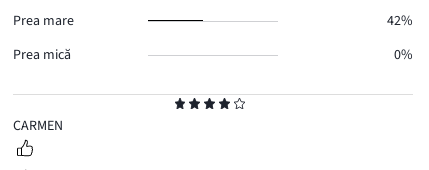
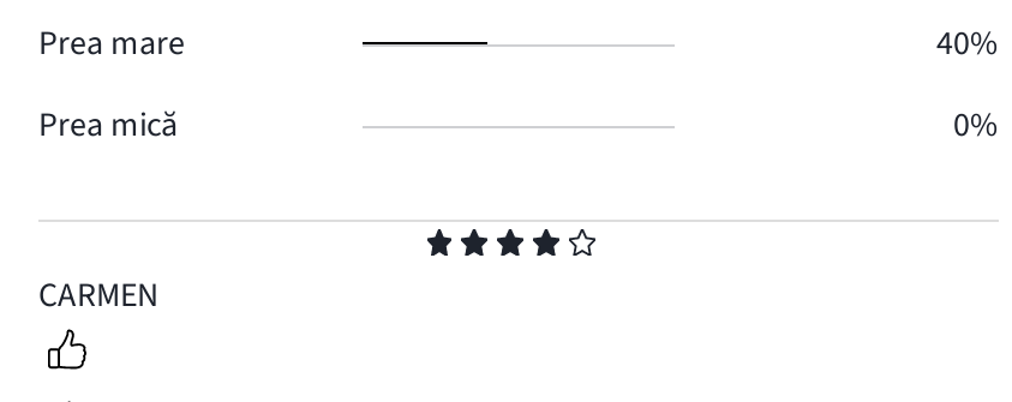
[387,11,413,31] 42% -> [936,20,999,68] 40%

